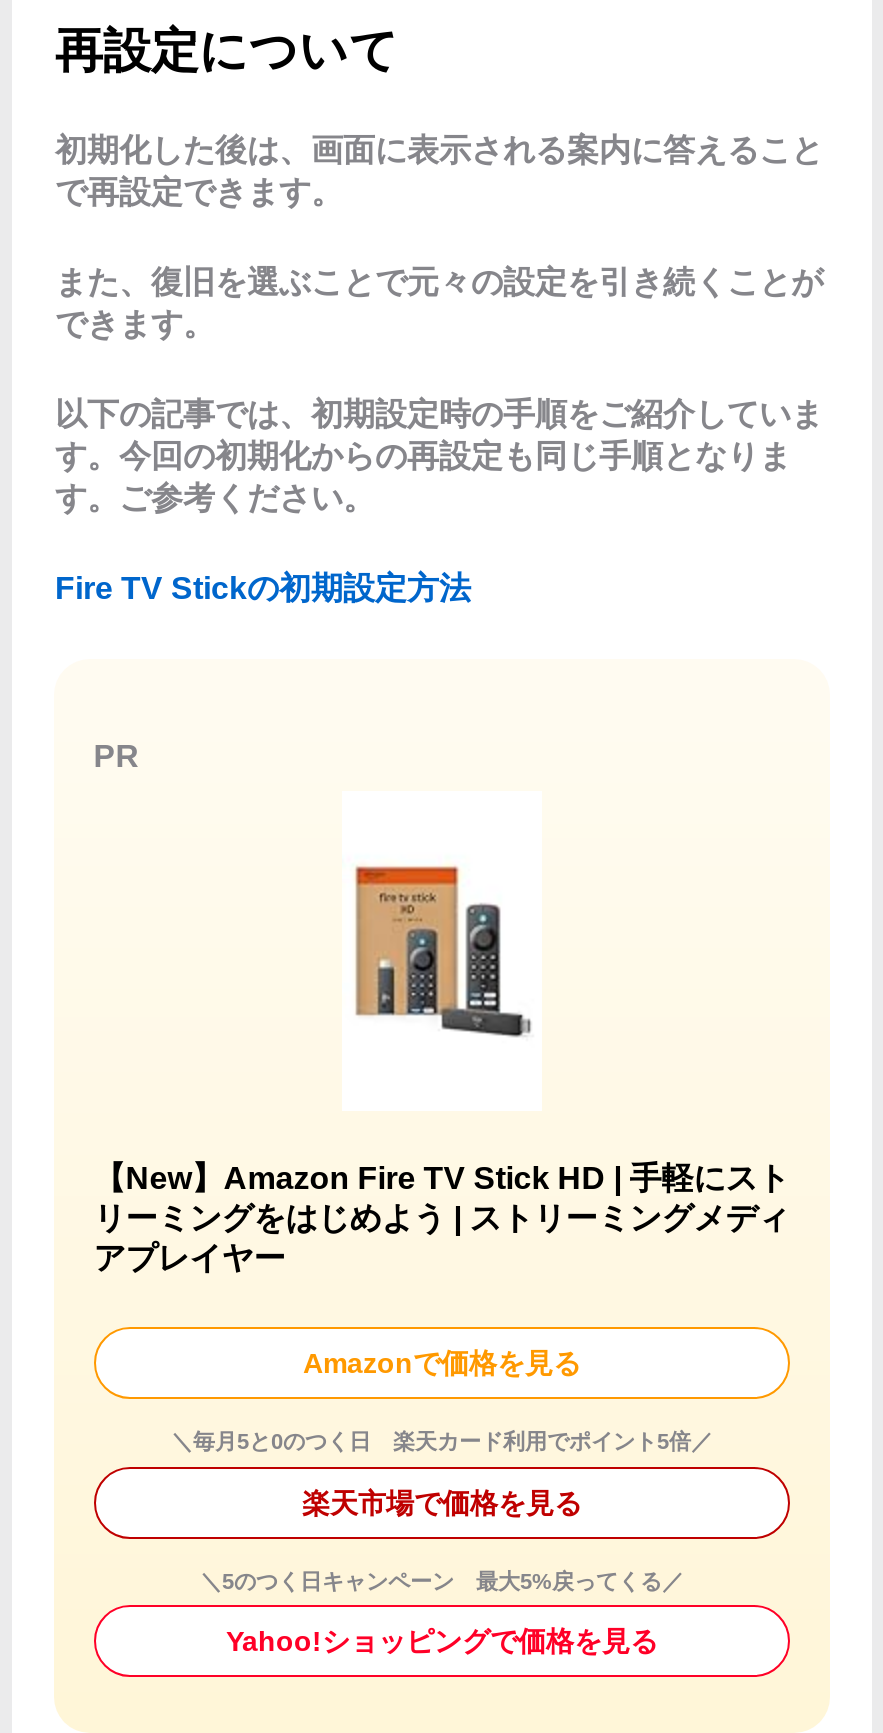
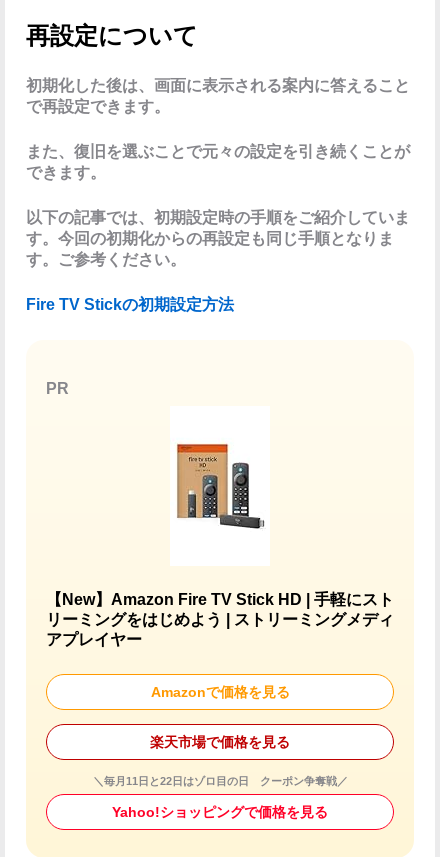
[171,1428,713,1452] ＼毎月5と0のつく日 楽天カード利用でポイント5倍／ -> none
[200,1568,684,1592] ＼5のつく日キャンペーン 最大5%戻ってくる／ -> [92,775,347,787] ＼毎月11日と22日はゾロ目の日 クーポン争奪戦／

